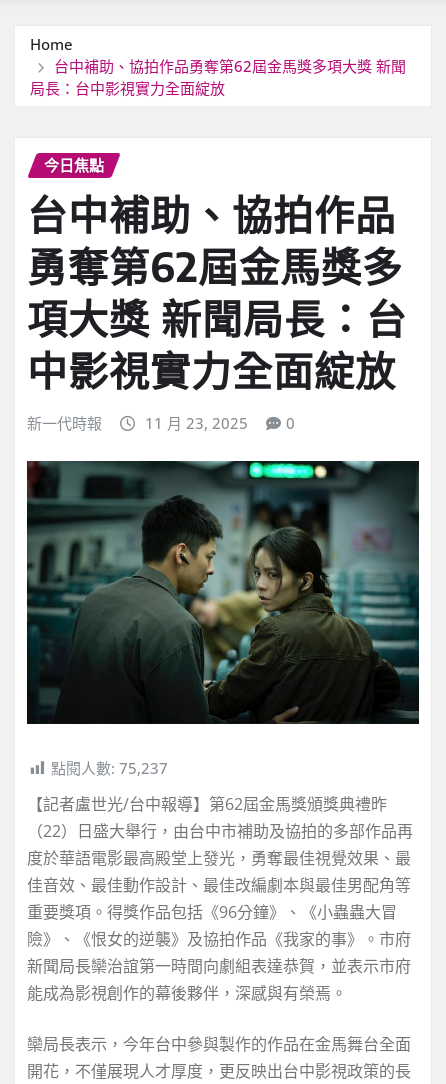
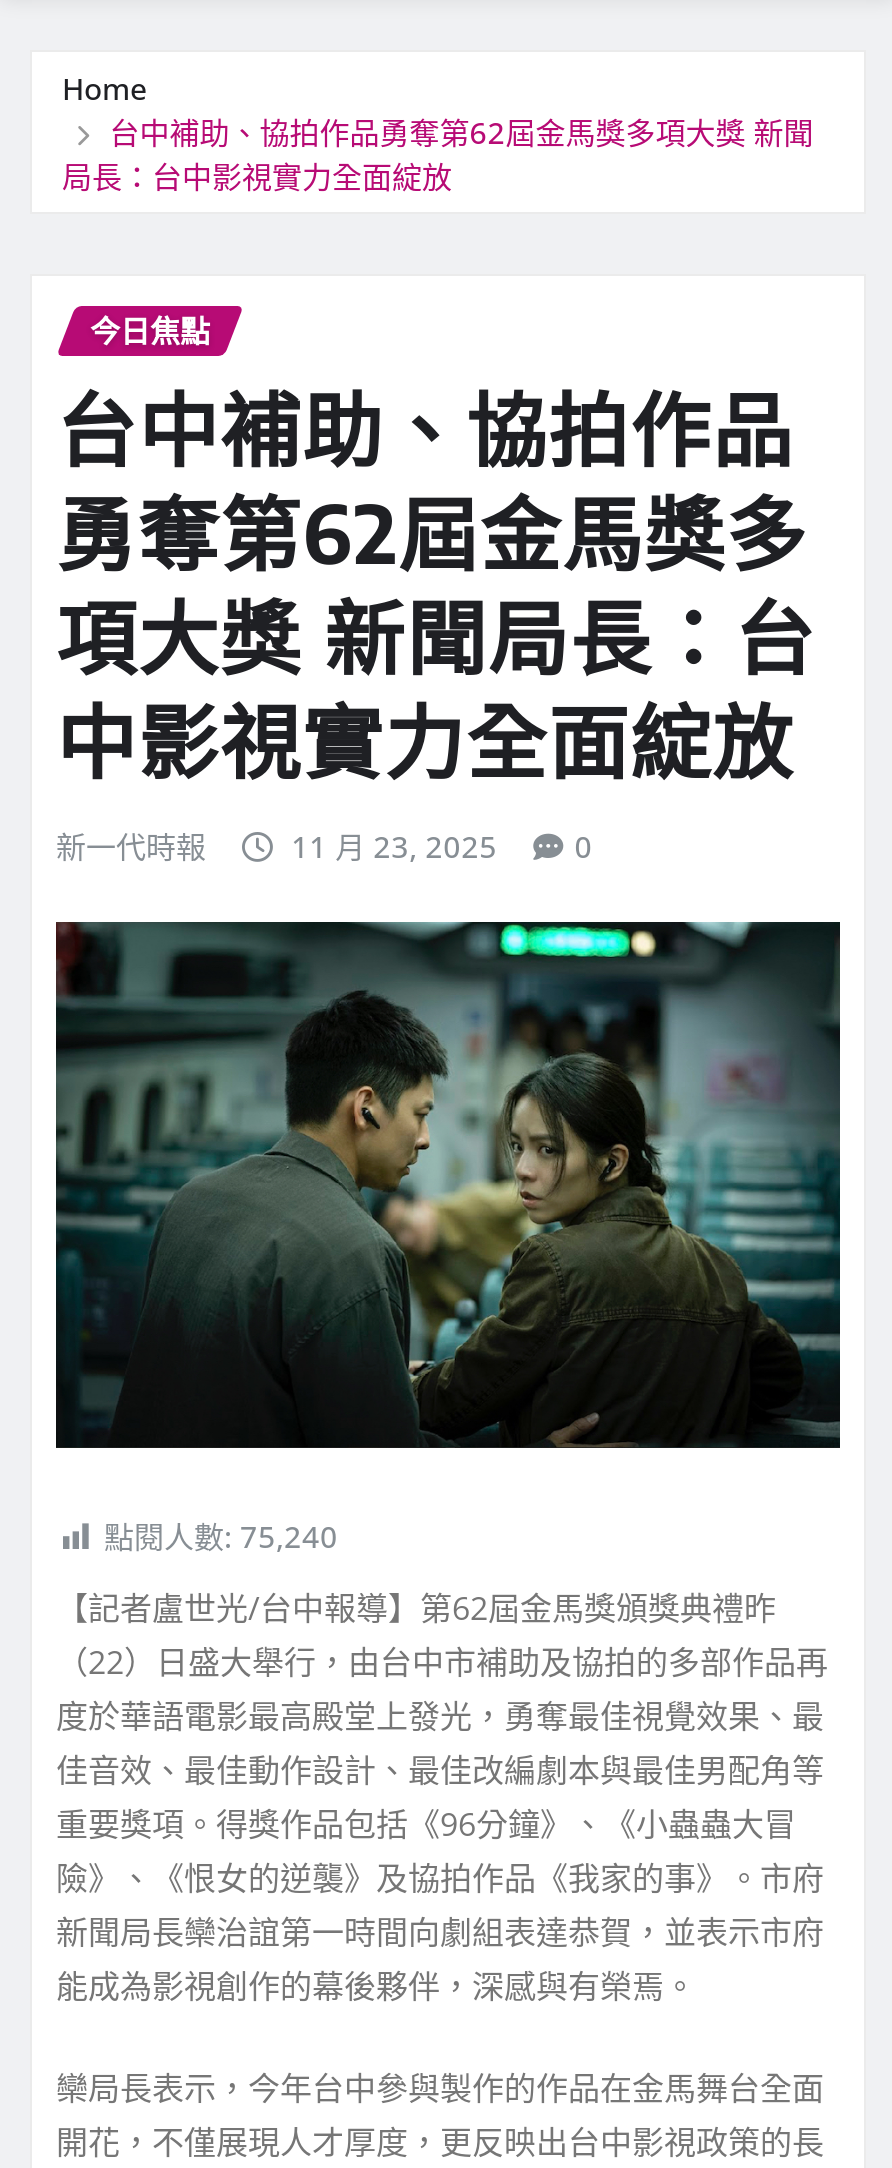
[51,758,168,778] 點閱人數: 75,237 -> [104,1516,338,1556] 點閱人數: 75,240

